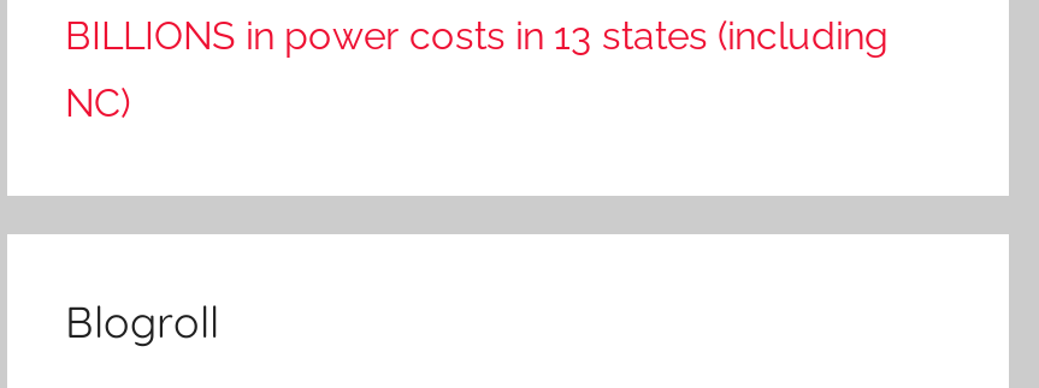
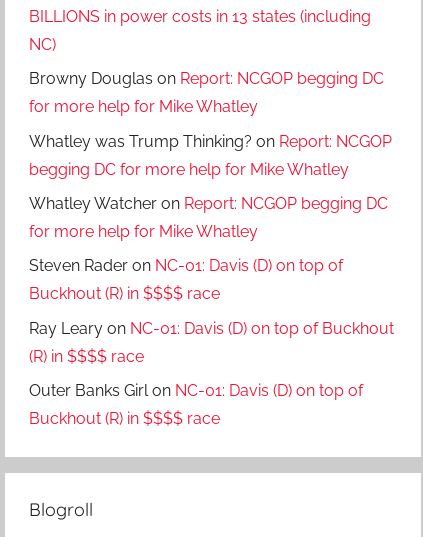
none -> [29,69,394,428] Browny Douglas on Report: NCGOP begging DC | for more help for Mike Whatley | Whatley was Trump Thinking? on Report: NCGOP | begging DC for more help for Mike Whatley | Whatley Watcher on Report: NCGOP begging DC | for more help for Mike Whatley | Steven Rader on NC-01: Davis (D) on top of | Buckhout (R) in $$$$ race | Ray Leary on NC-01: Davis (D) on top of Buckhout | (R) in $$$$ race | Outer Banks Girl on NC-01: Davis (D) on top of | Buckhout (R) in $$$$ race

